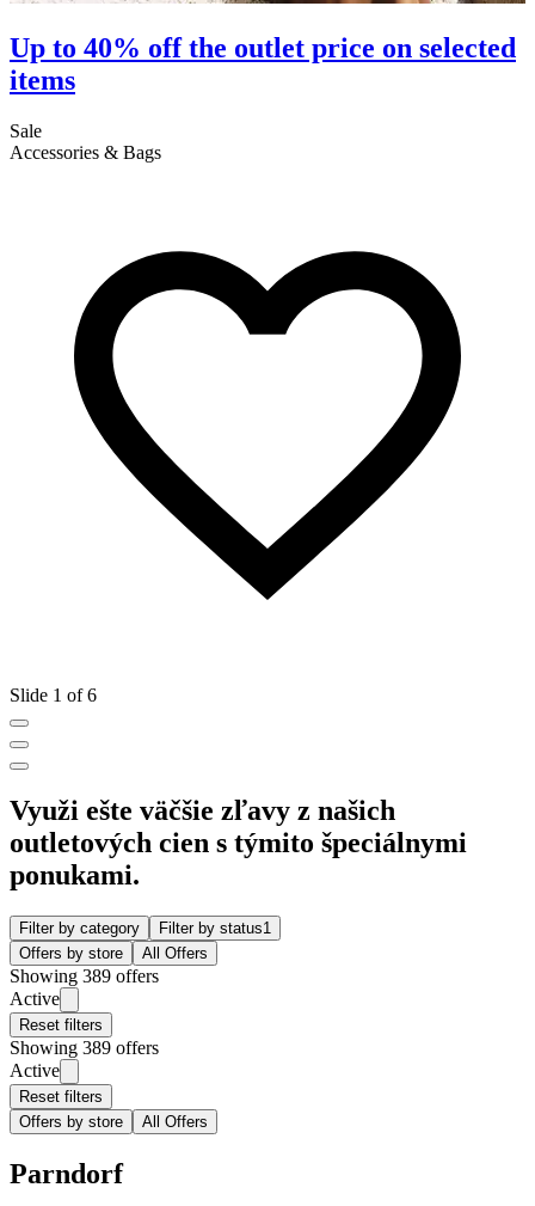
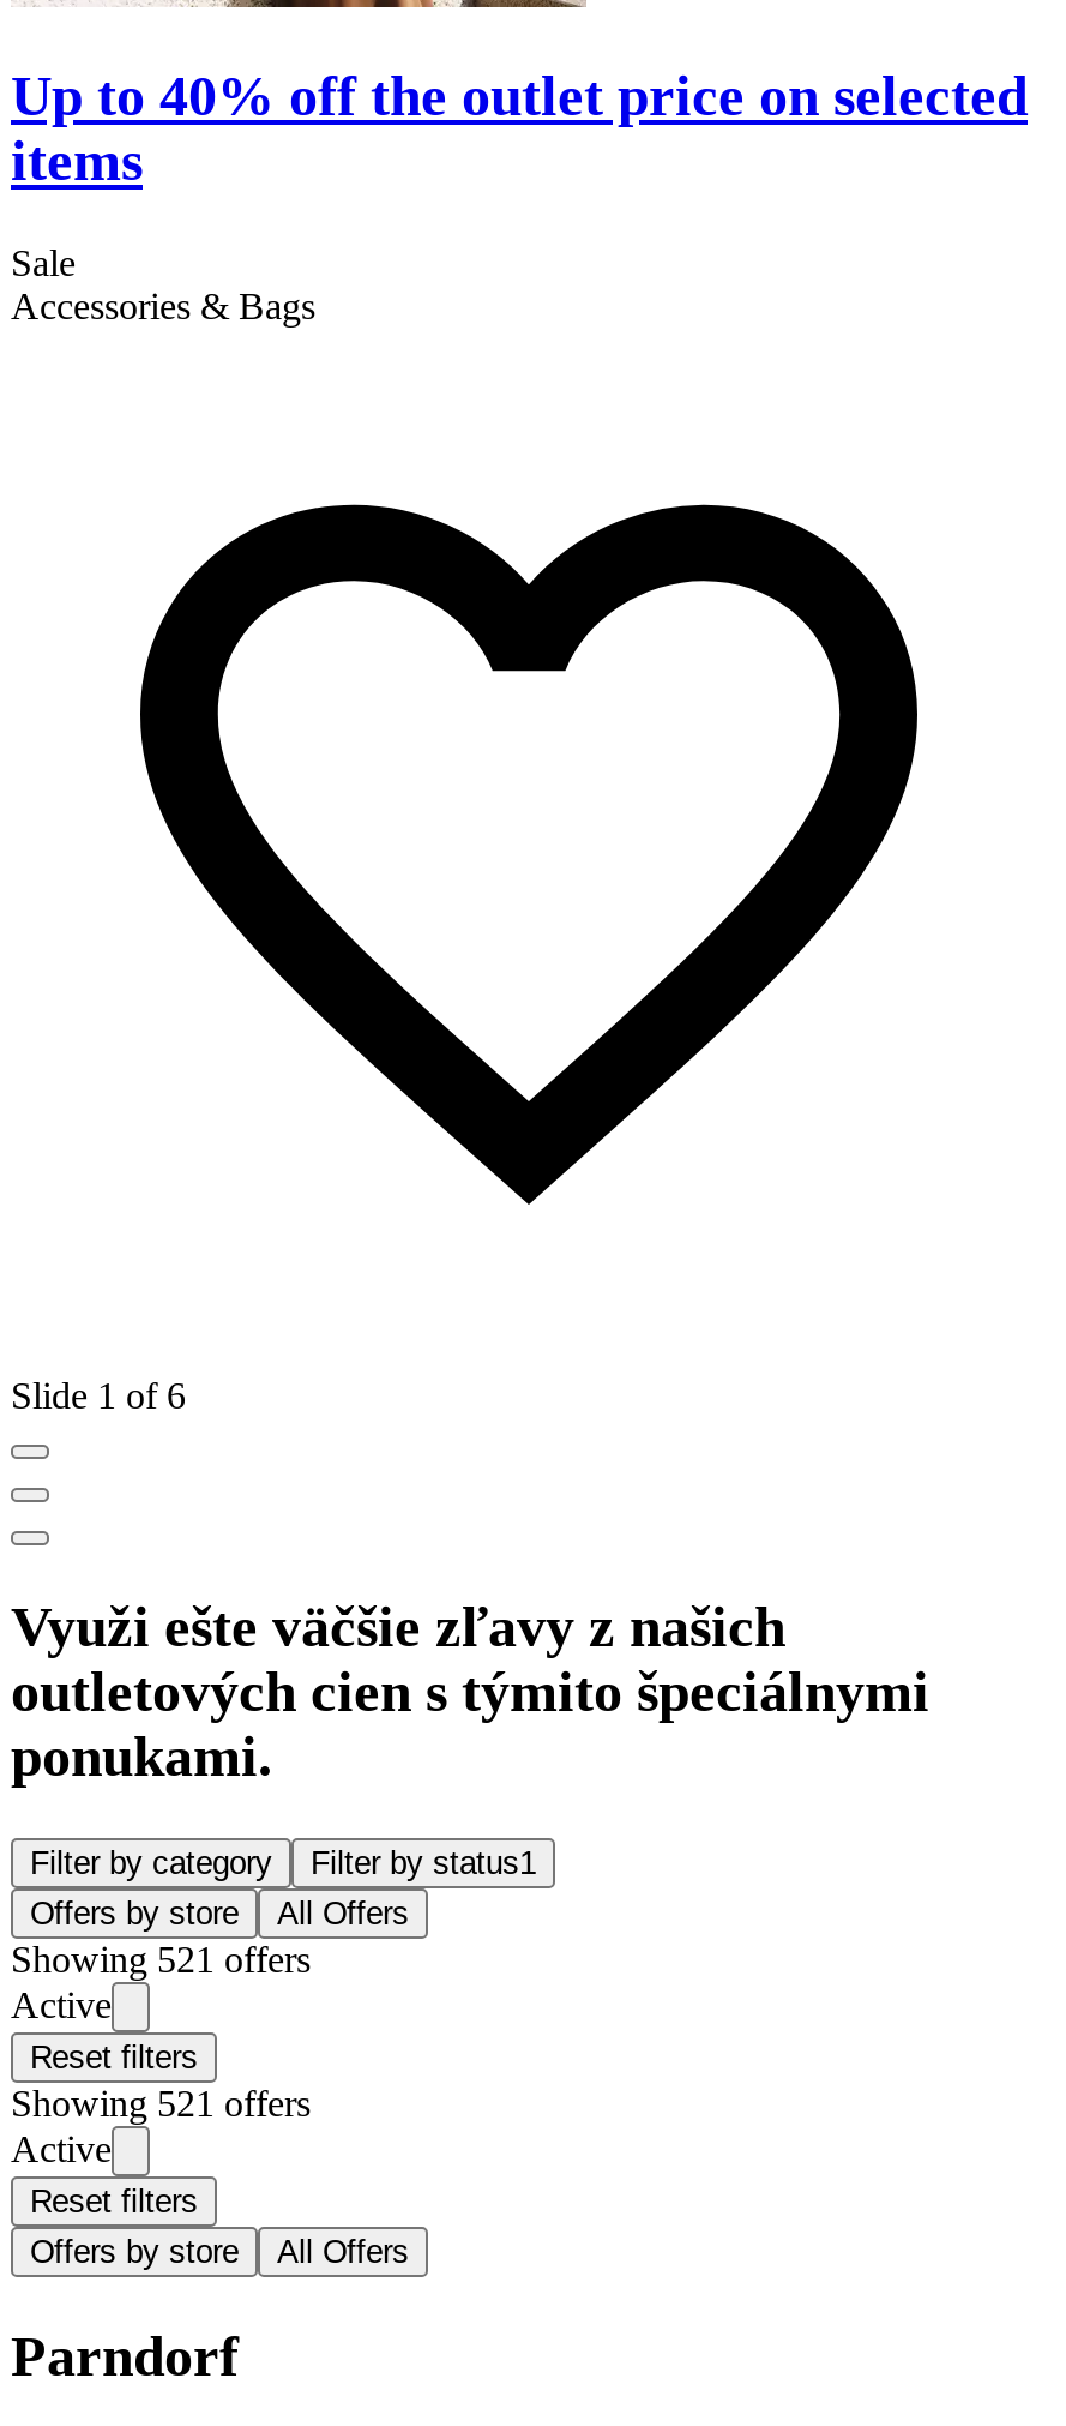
[10,966,159,986] Showing 389 offers -> [11,1939,311,1980] Showing 521 offers
[10,1037,159,1058] Showing 389 offers -> [11,2083,311,2124] Showing 521 offers

